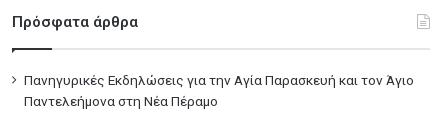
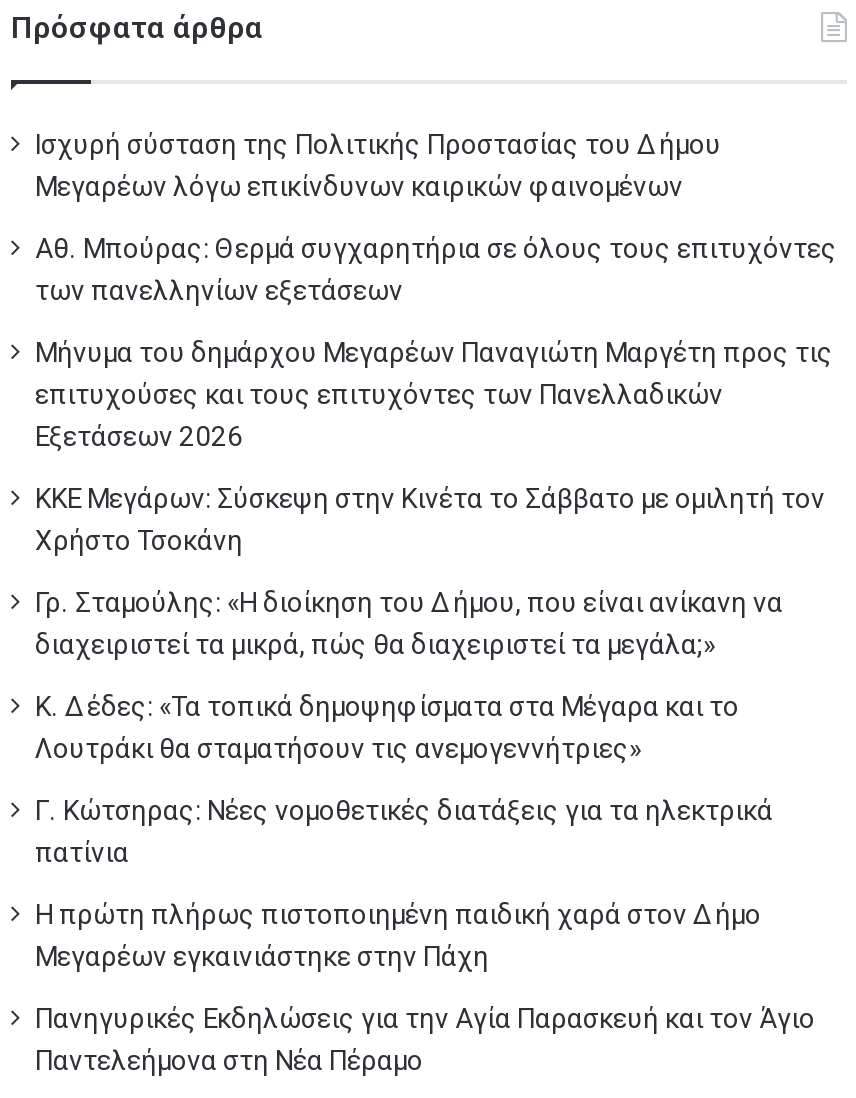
none -> [35,129,837,973] Ισχυρή σύσταση της Πολιτικής Προστασίας του Δήμου | Μεγαρέων λόγω επικίνδυνων καιρικών φαινομένων | Αθ. Μπούρας: Θερμά συγχαρητήρια σε όλους τους επιτυχόντες | των πανελληνίων εξετάσεων | Μήνυμα του δημάρχου Μεγαρέων Παναγιώτη Μαργέτη προς τις | επιτυχούσες και τους επιτυχόντες των Πανελλαδικών | Εξετάσεων 2026 | ΚΚΕ Μεγάρων: Σύσκεψη στην Κινέτα το Σάββατο με ομιλητή τον | Χρήστο Τσοκάνη | Γρ. Σταμούλης: «Η διοίκηση του Δήμου, που είναι ανίκανη να | διαχειριστεί τα μικρά, πώς θα διαχειριστεί τα μεγάλα;» | Κ. Δέδες: «Τα τοπικά δημοψηφίσματα στα Μέγαρα και το | Λουτράκι θα σταματήσουν τις ανεμογεννήτριες» | Γ. Κώτσηρας: Νέες νομοθετικές διατάξεις για τα ηλεκτρικά | πατίνια | Η πρώτη πλήρως πιστοποιημένη παιδική χαρά στον Δήμο | Μεγαρέων εγκαινιάστηκε στην Πάχη

